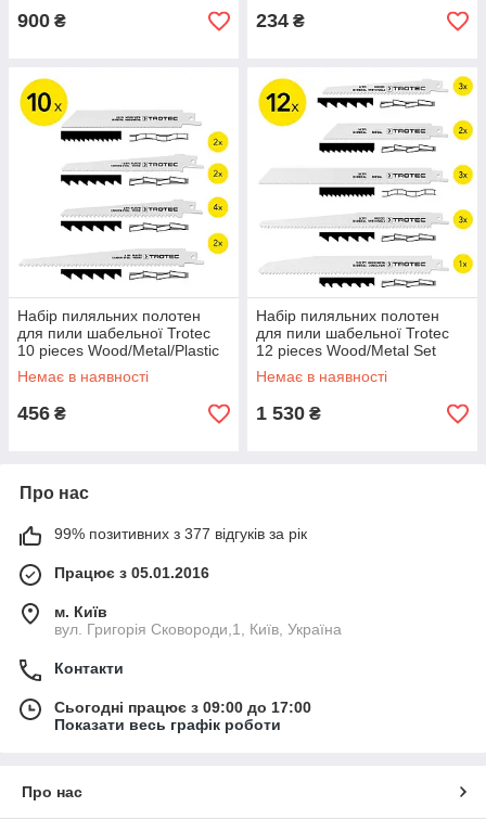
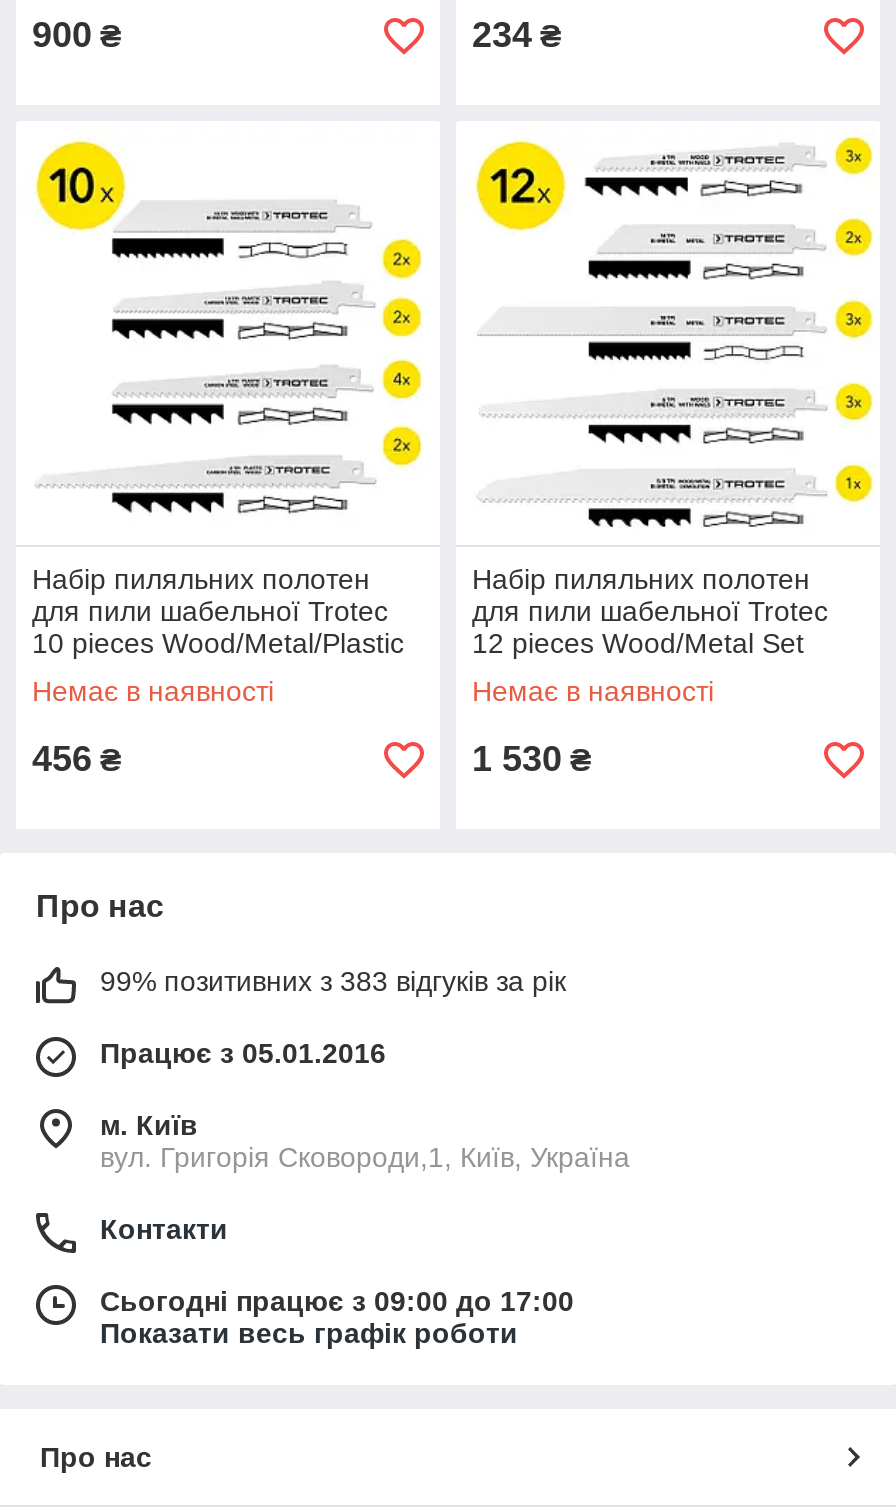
[54,525,307,542] 99% позитивних з 377 відгуків за рік -> [100,965,566,997] 99% позитивних з 383 відгуків за рік

